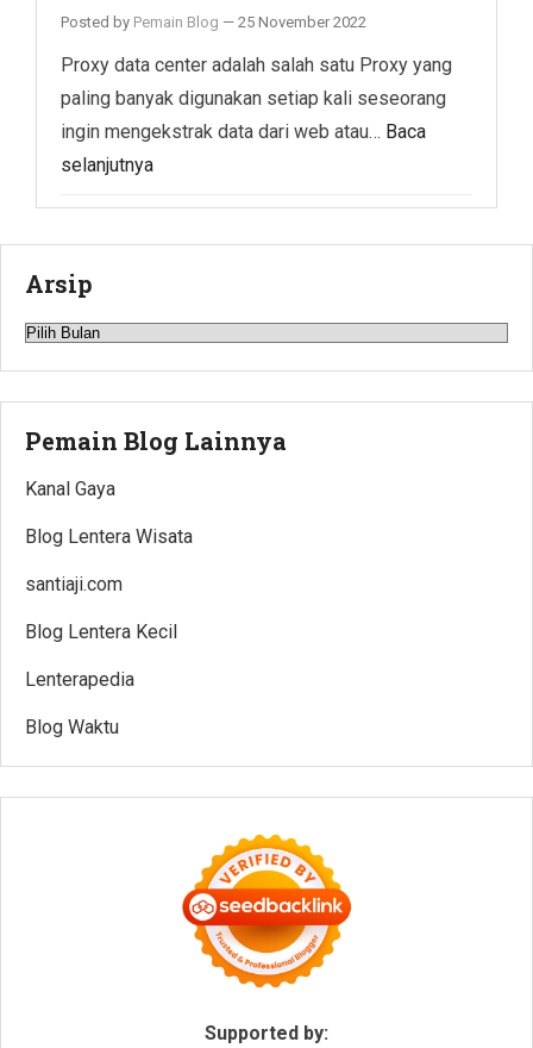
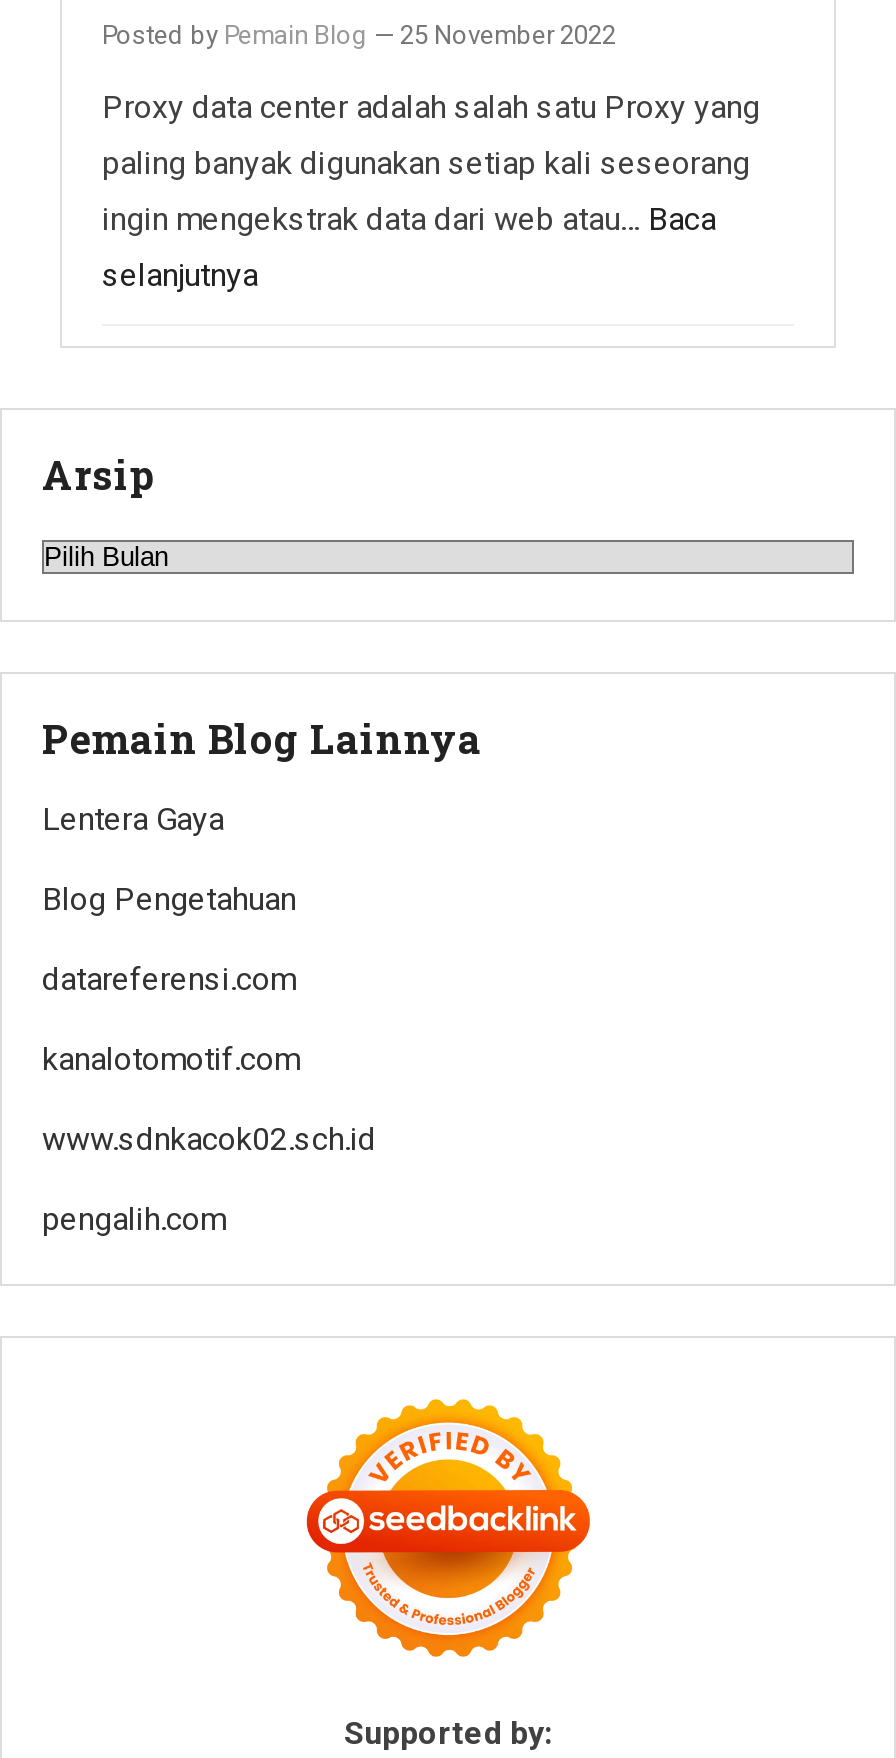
[25,477,115,500] Kanal Gaya -> [42,799,224,837] Lentera Gaya
[25,525,193,547] Blog Lentera Wisata -> [42,879,296,917] Blog Pengetahuan
[25,572,123,595] santiaji.com -> [42,959,296,997] datareferensi.com
[25,620,177,643] Blog Lentera Kecil -> [42,1039,300,1077] kanalotomotif.com
[25,668,134,690] Lenterapedia -> [42,1119,376,1157] www.sdnkacok02.sch.id
[25,715,119,738] Blog Waktu -> [42,1199,226,1237] pengalih.com

